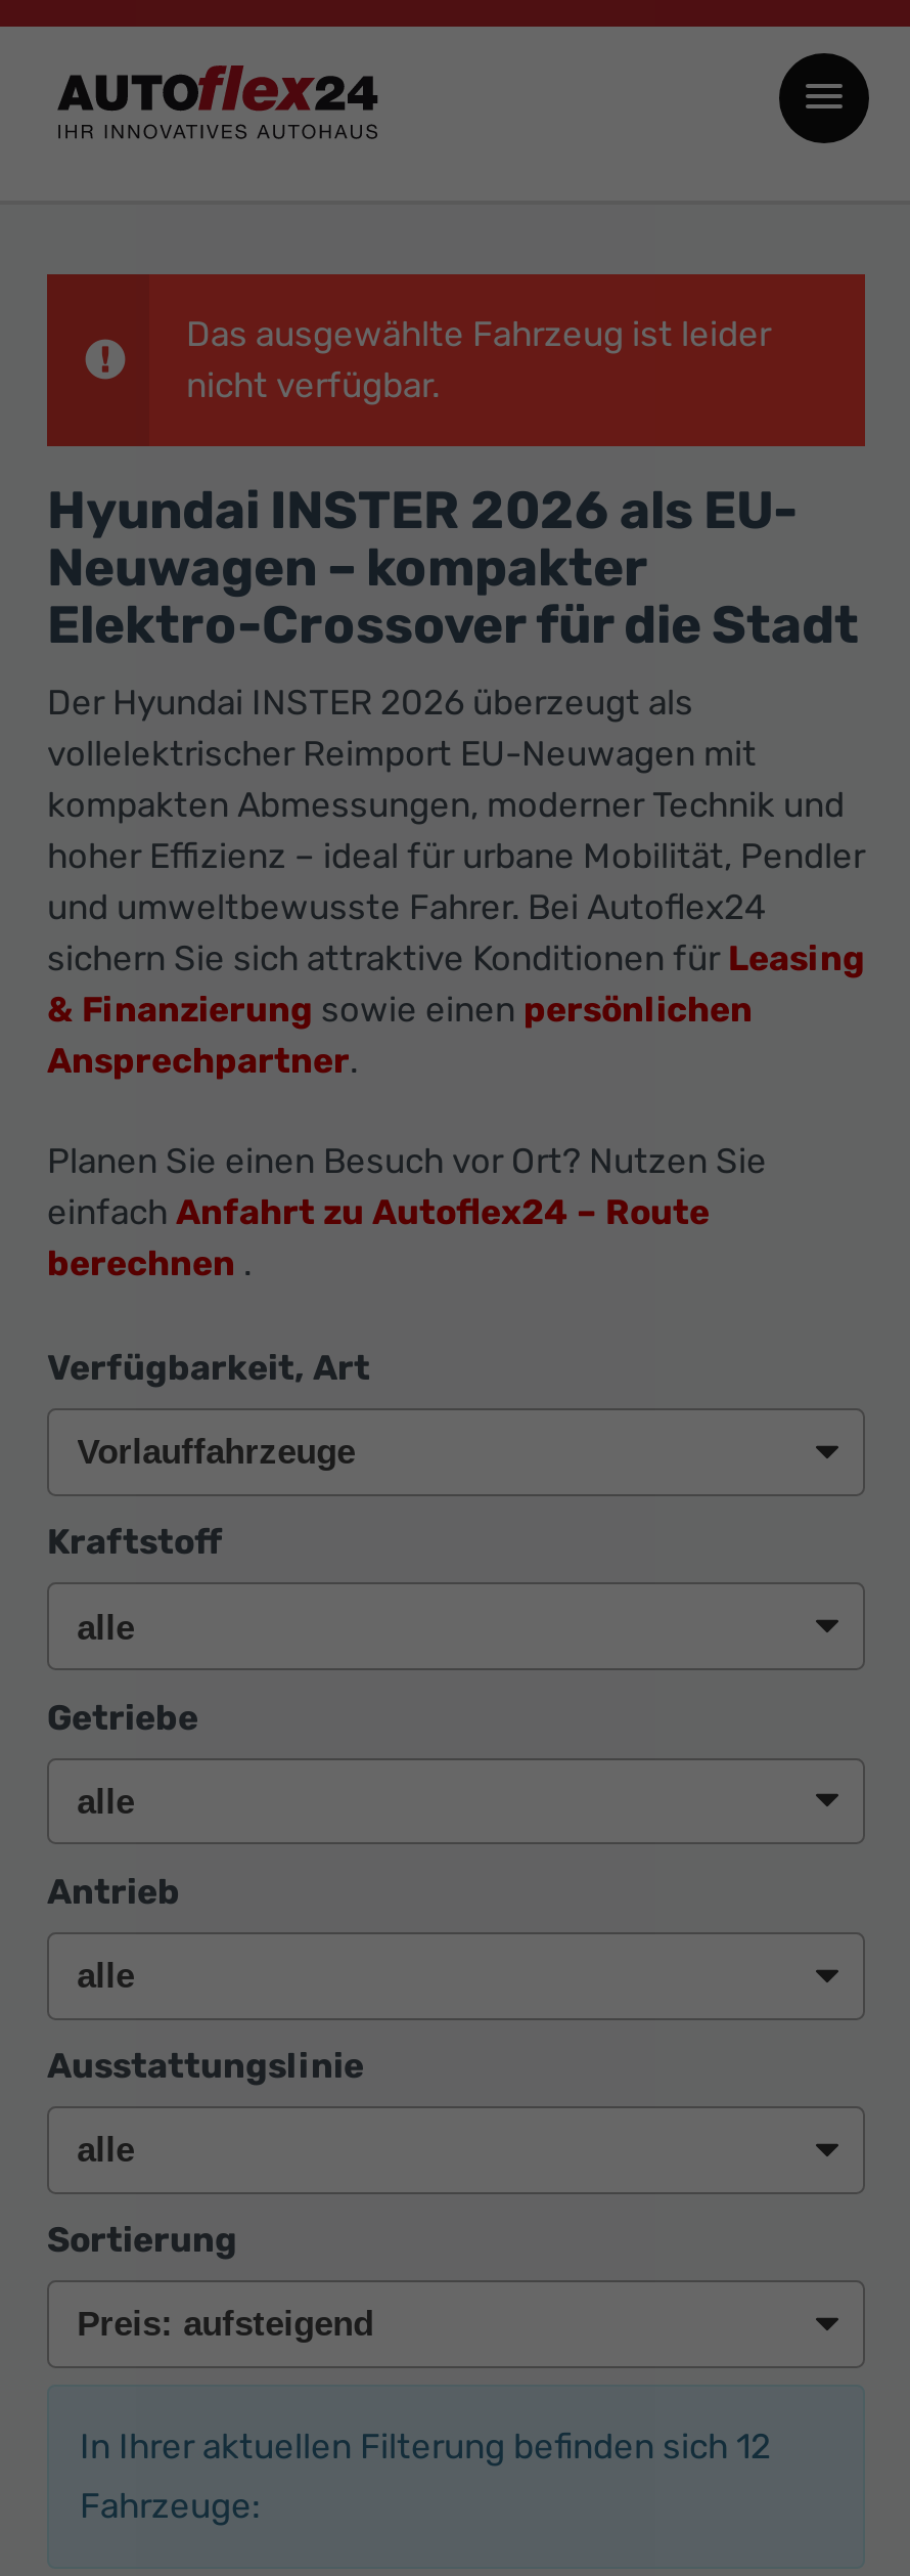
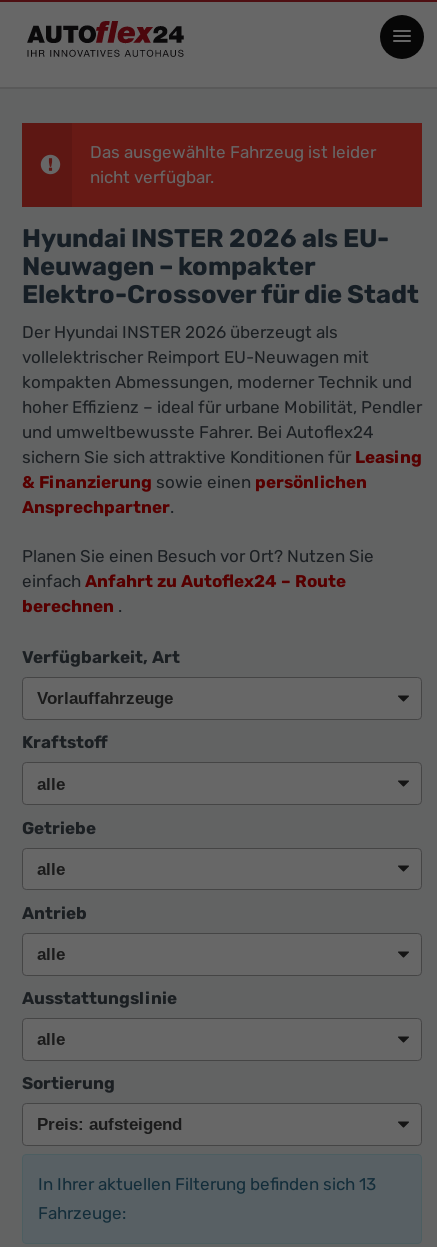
[80,2426,771,2467] In Ihrer aktuellen Filterung befinden sich 12 -> [38,1174,376,1194] In Ihrer aktuellen Filterung befinden sich 13

